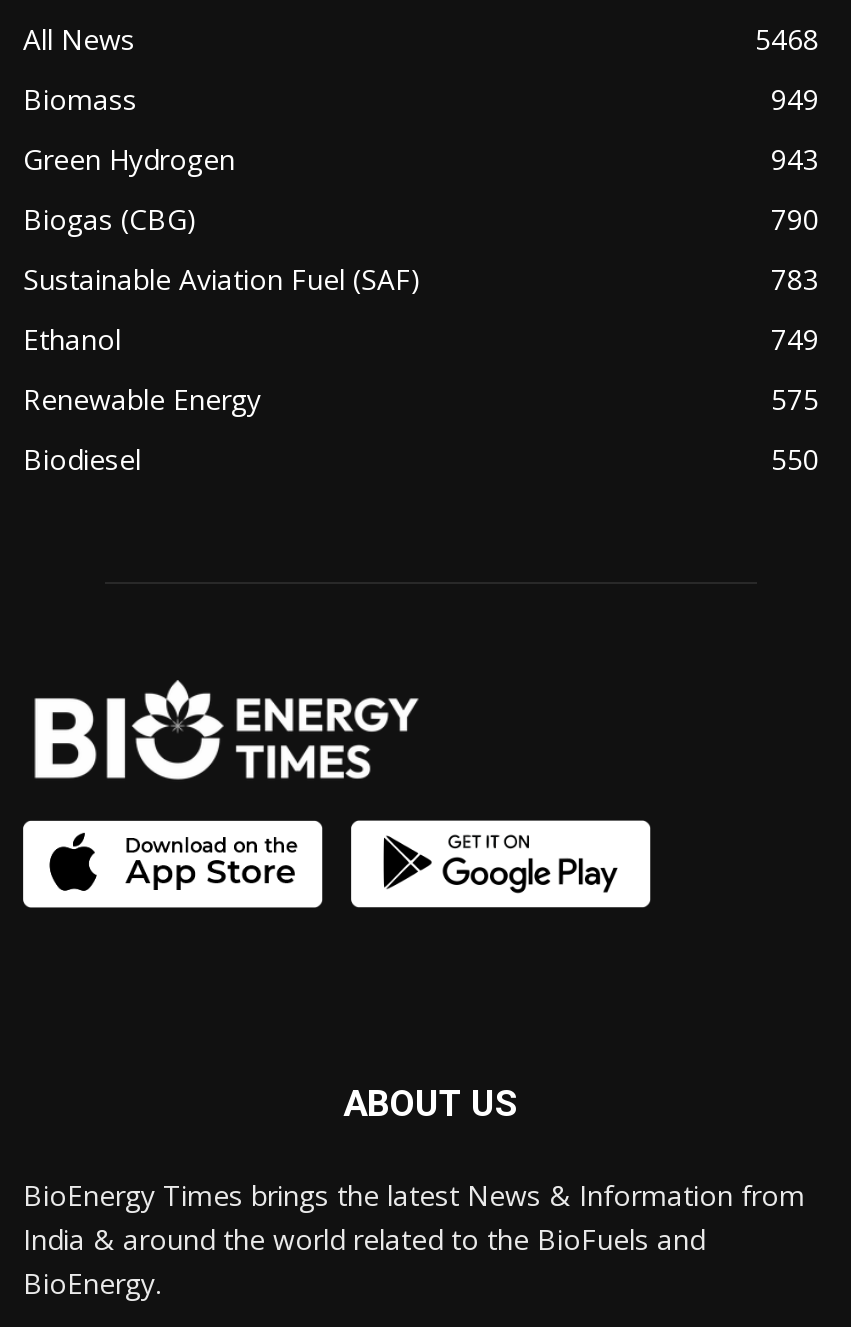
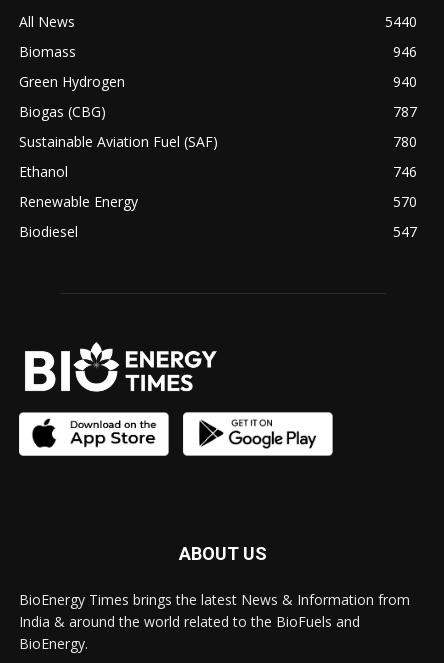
[755,21,819,59] 5468 -> [385,12,417,31] 5440
[771,81,819,119] 949 -> [393,42,417,61] 946
[771,141,819,179] 943 -> [393,72,417,91] 940
[771,201,819,239] 790 -> [393,102,417,121] 787
[771,261,819,299] 783 -> [393,132,417,151] 780
[771,321,819,359] 749 -> [393,162,417,181] 746
[771,381,819,419] 575 -> [393,192,417,211] 570
[771,441,819,479] 550 -> [393,222,417,241] 547

